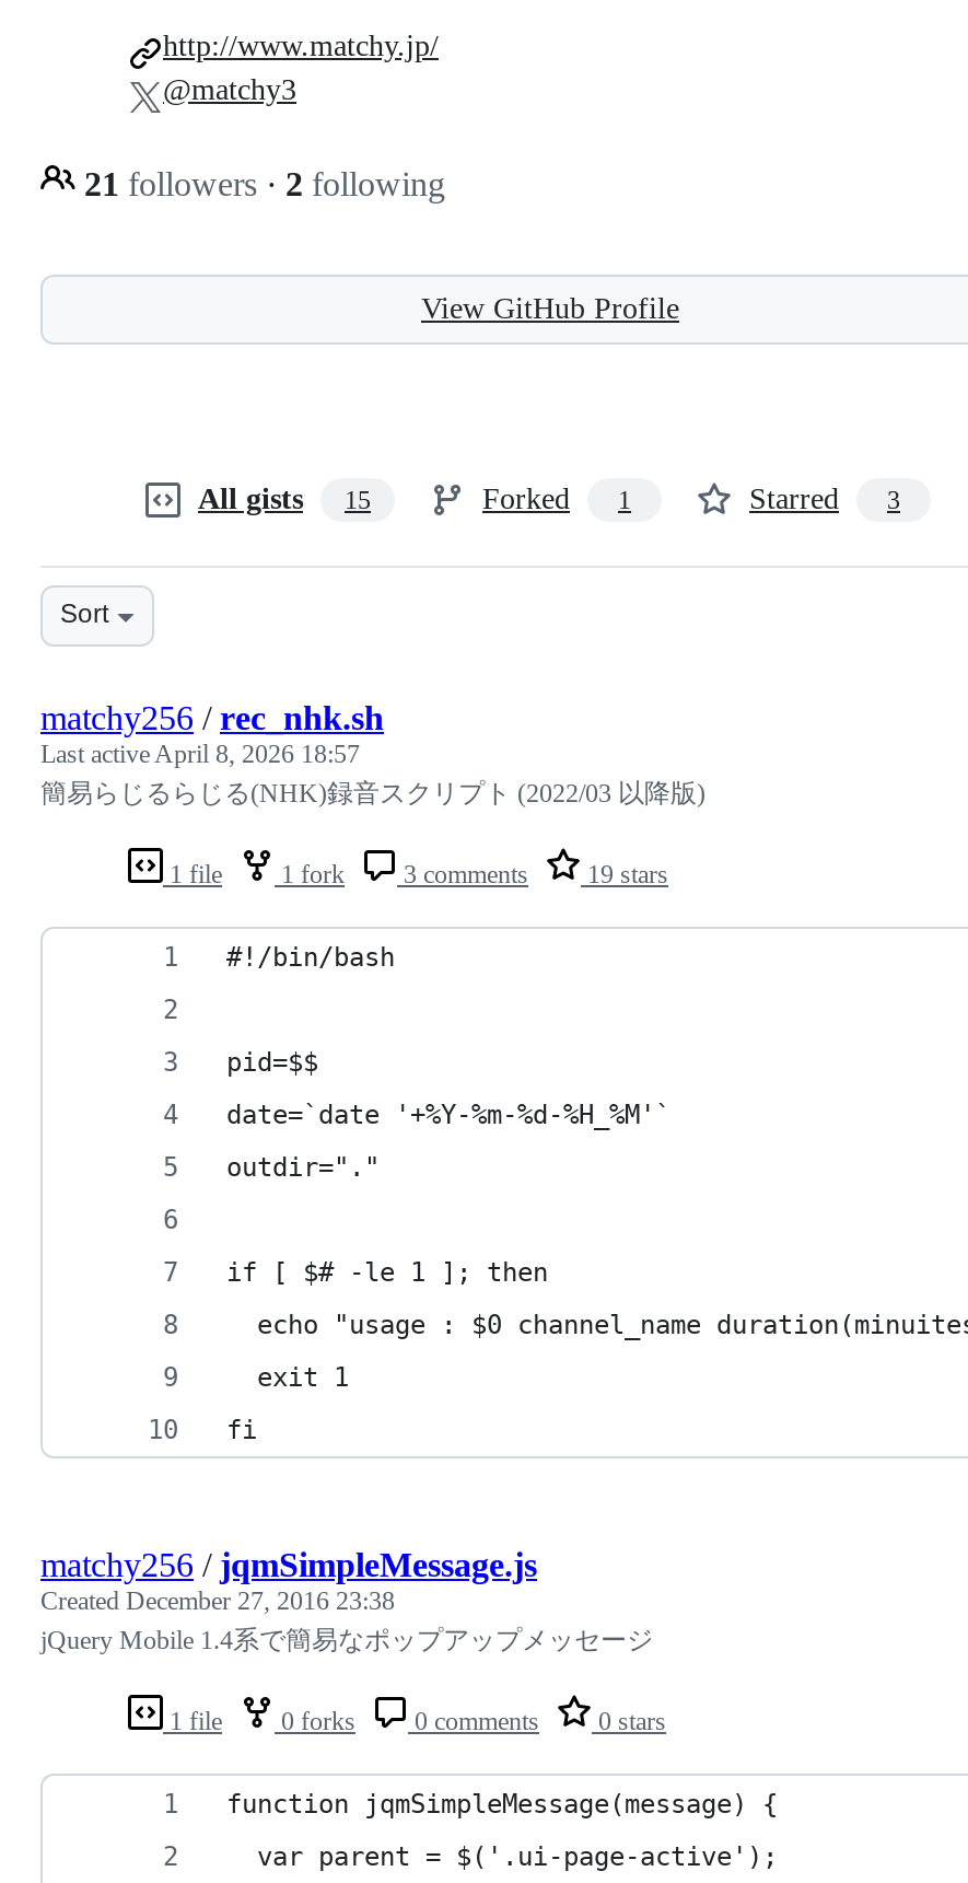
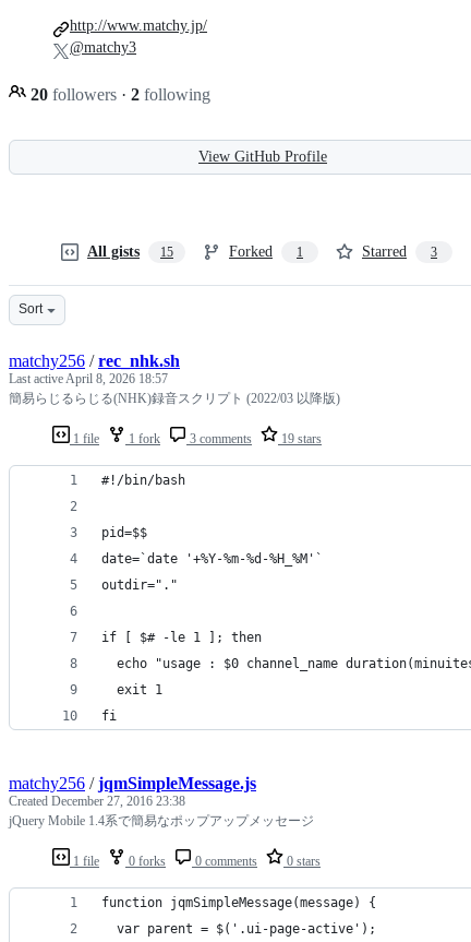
[84,165,445,202] 21 followers · 2 following -> [31,85,210,104] 20 followers · 2 following

